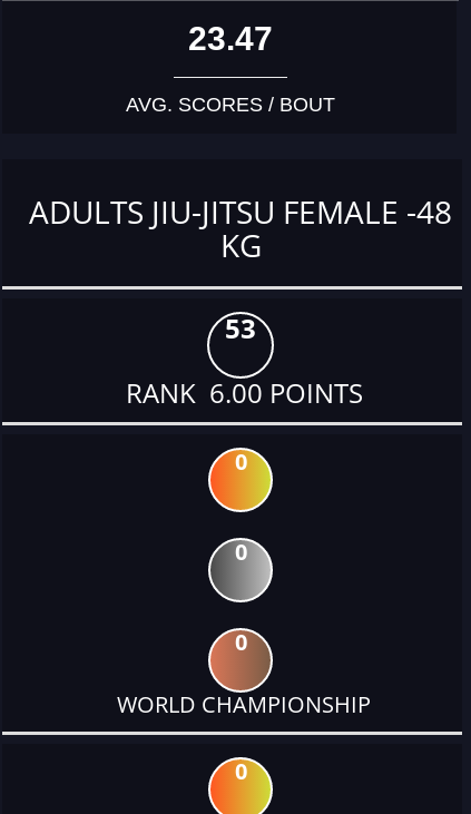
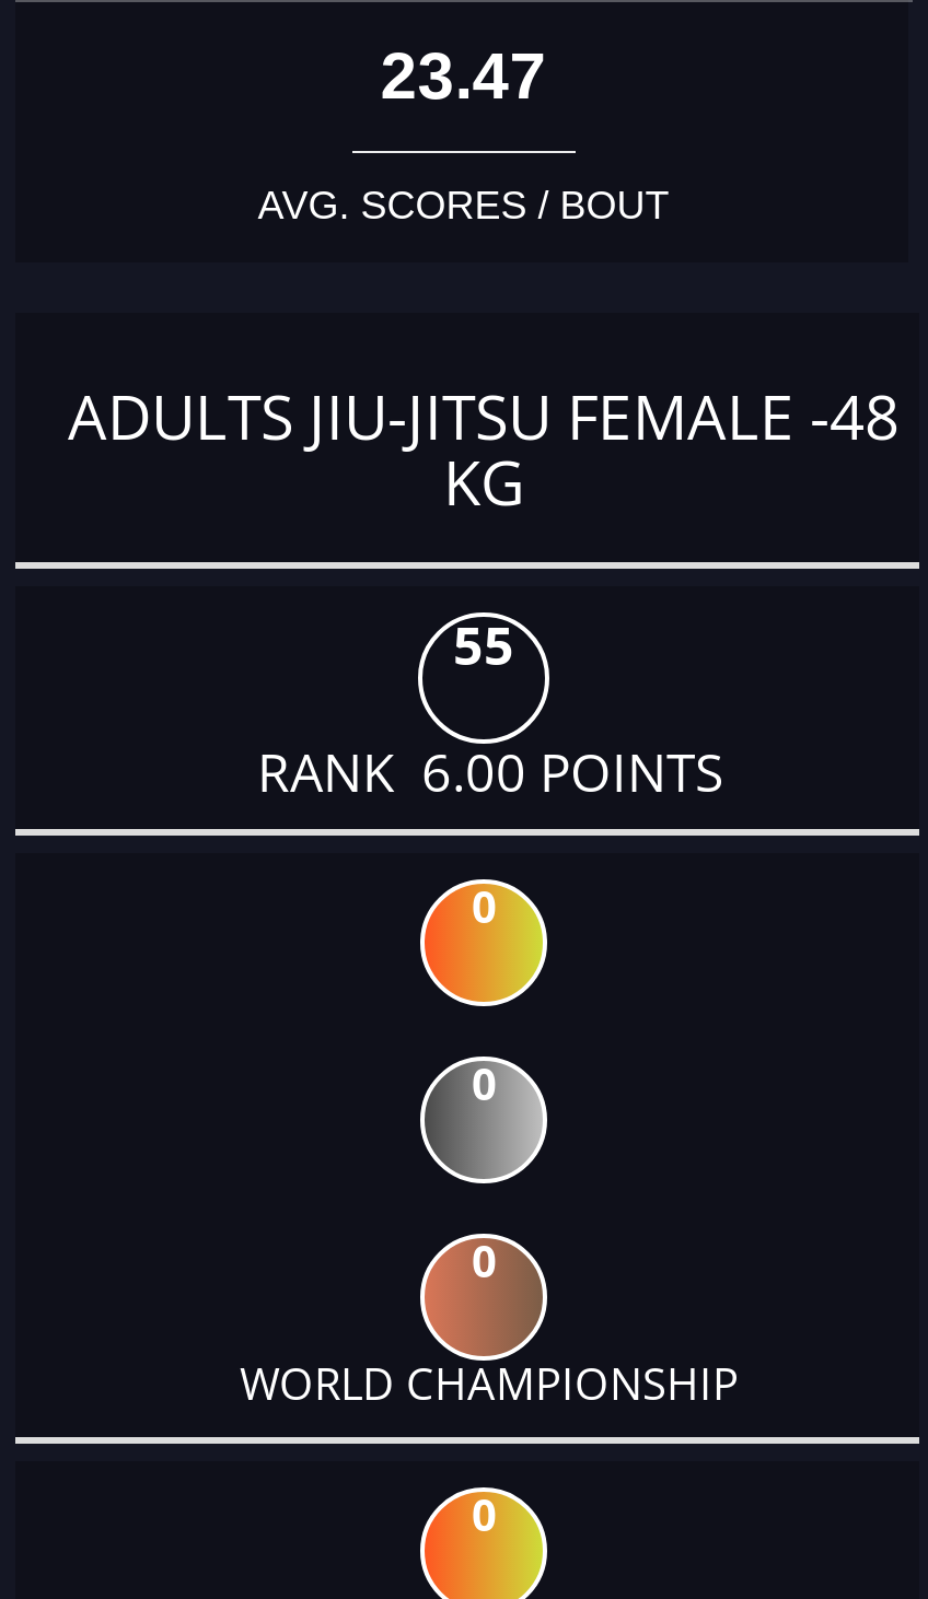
[225,309,256,346] 53 -> [453,607,514,680] 55

